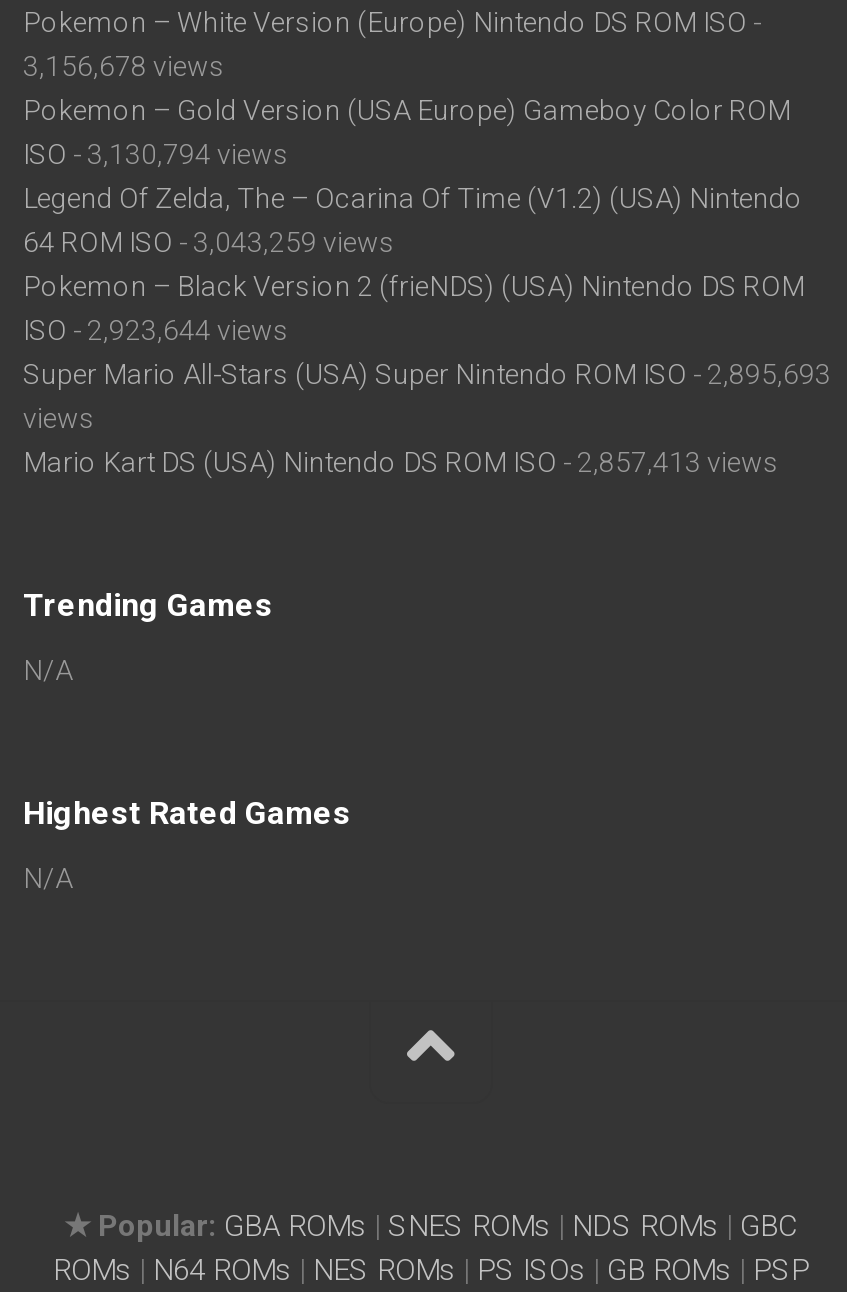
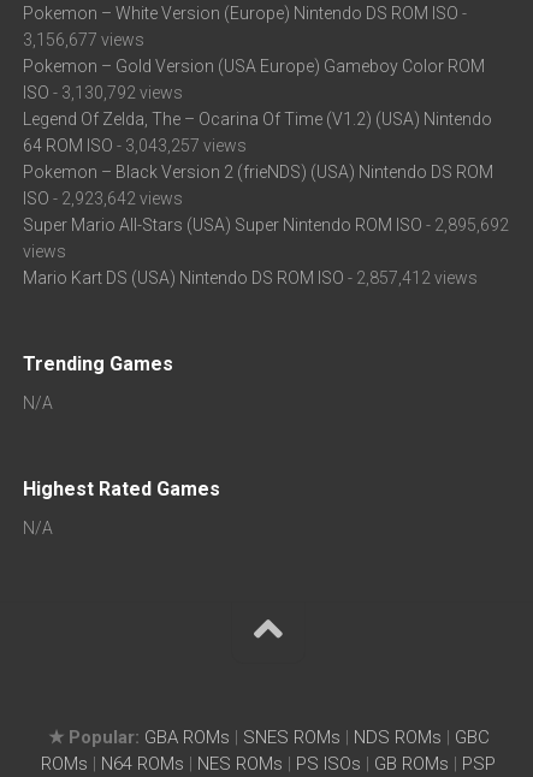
[23,50,225,82] 3,156,678 views -> [23,30,144,50] 3,156,677 views
[23,138,289,170] ISO - 3,130,794 views -> [23,83,183,102] ISO - 3,130,792 views
[23,226,395,258] 64 ROM ISO - 3,043,259 views -> [23,136,247,155] 64 ROM ISO - 3,043,257 views
[23,314,289,346] ISO - 2,923,644 views -> [23,189,183,208] ISO - 2,923,642 views
[23,358,831,390] Super Mario All-Stars (USA) Super Nintendo ROM ISO - 2,895,693 -> [23,216,509,235] Super Mario All-Stars (USA) Super Nintendo ROM ISO - 2,895,692
[23,446,779,478] Mario Kart DS (USA) Nintendo DS ROM ISO - 2,857,413 views -> [23,268,478,288] Mario Kart DS (USA) Nintendo DS ROM ISO - 2,857,412 views

